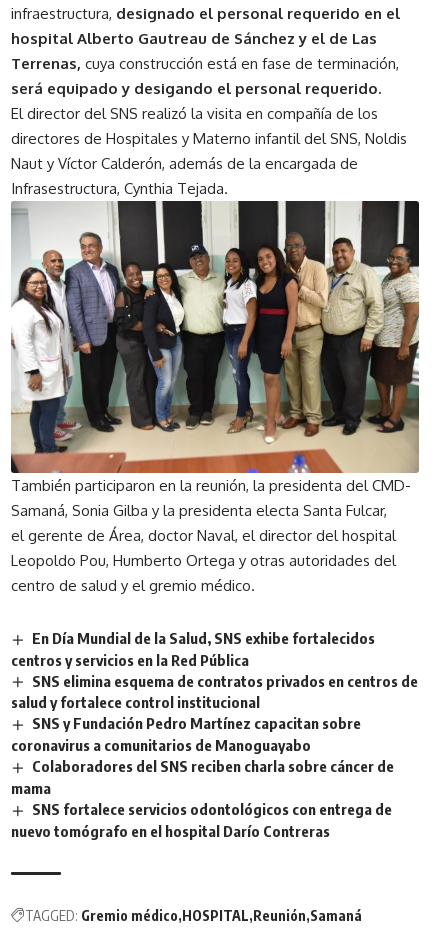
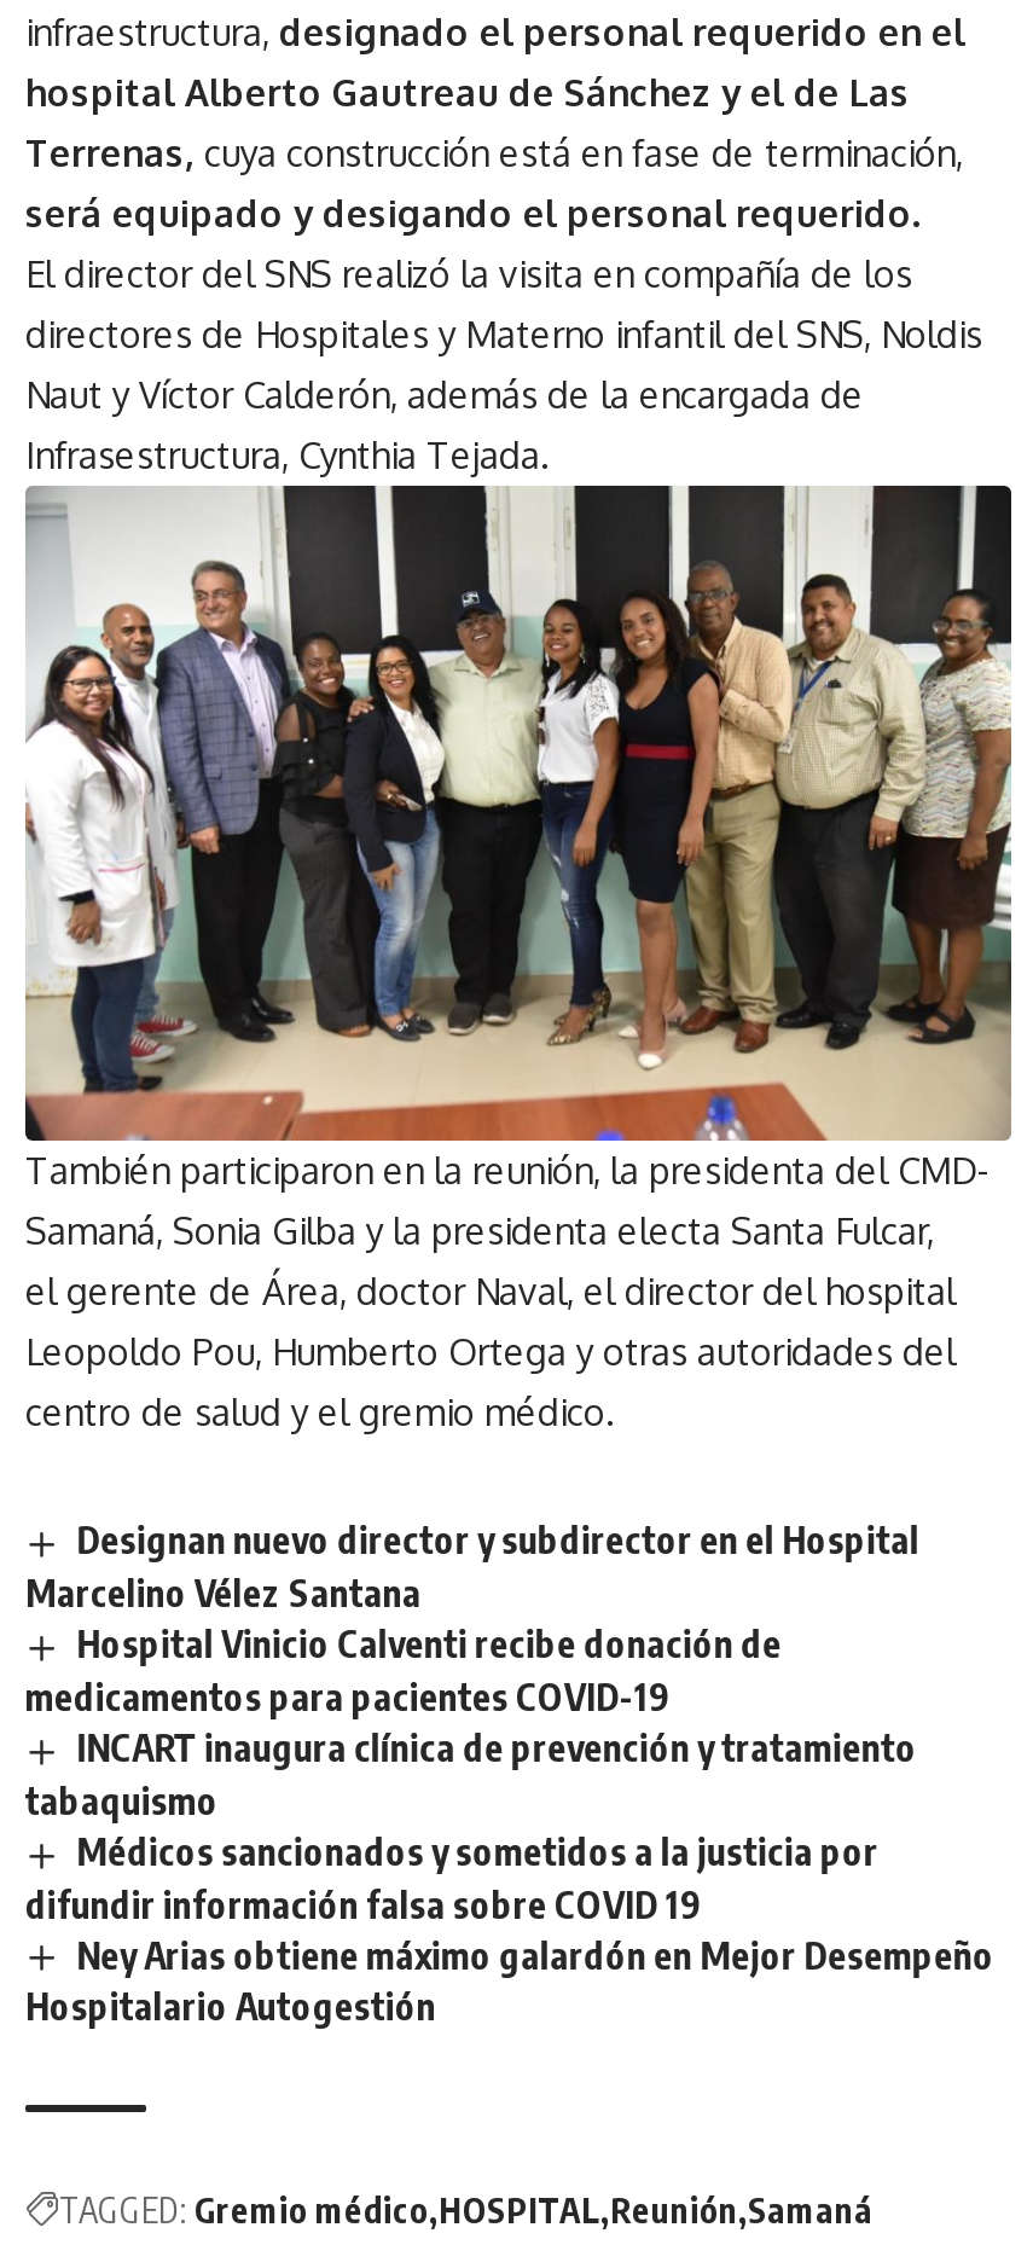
[11,629,418,840] En Día Mundial de la Salud, SNS exhibe fortalecidos | centros y servicios en la Red Pública | SNS elimina esquema de contratos privados en centros de | salud y fortalece control institucional | SNS y Fundación Pedro Martínez capacitan sobre | coronavirus a comunitarios de Manoguayabo | Colaboradores del SNS reciben charla sobre cáncer de | mama | SNS fortalece servicios odontológicos con entrega de | nuevo tomógrafo en el hospital Darío Contreras -> [25,1518,995,2029] Designan nuevo director y subdirector en el Hospital | Marcelino Vélez Santana | Hospital Vinicio Calventi recibe donación de | medicamentos para pacientes COVID-19 | INCART inaugura clínica de prevención y tratamiento | tabaquismo | Médicos sancionados y sometidos a la justicia por | difundir información falsa sobre COVID 19 | Ney Arias obtiene máximo galardón en Mejor Desempeño | Hospitalario Autogestión

